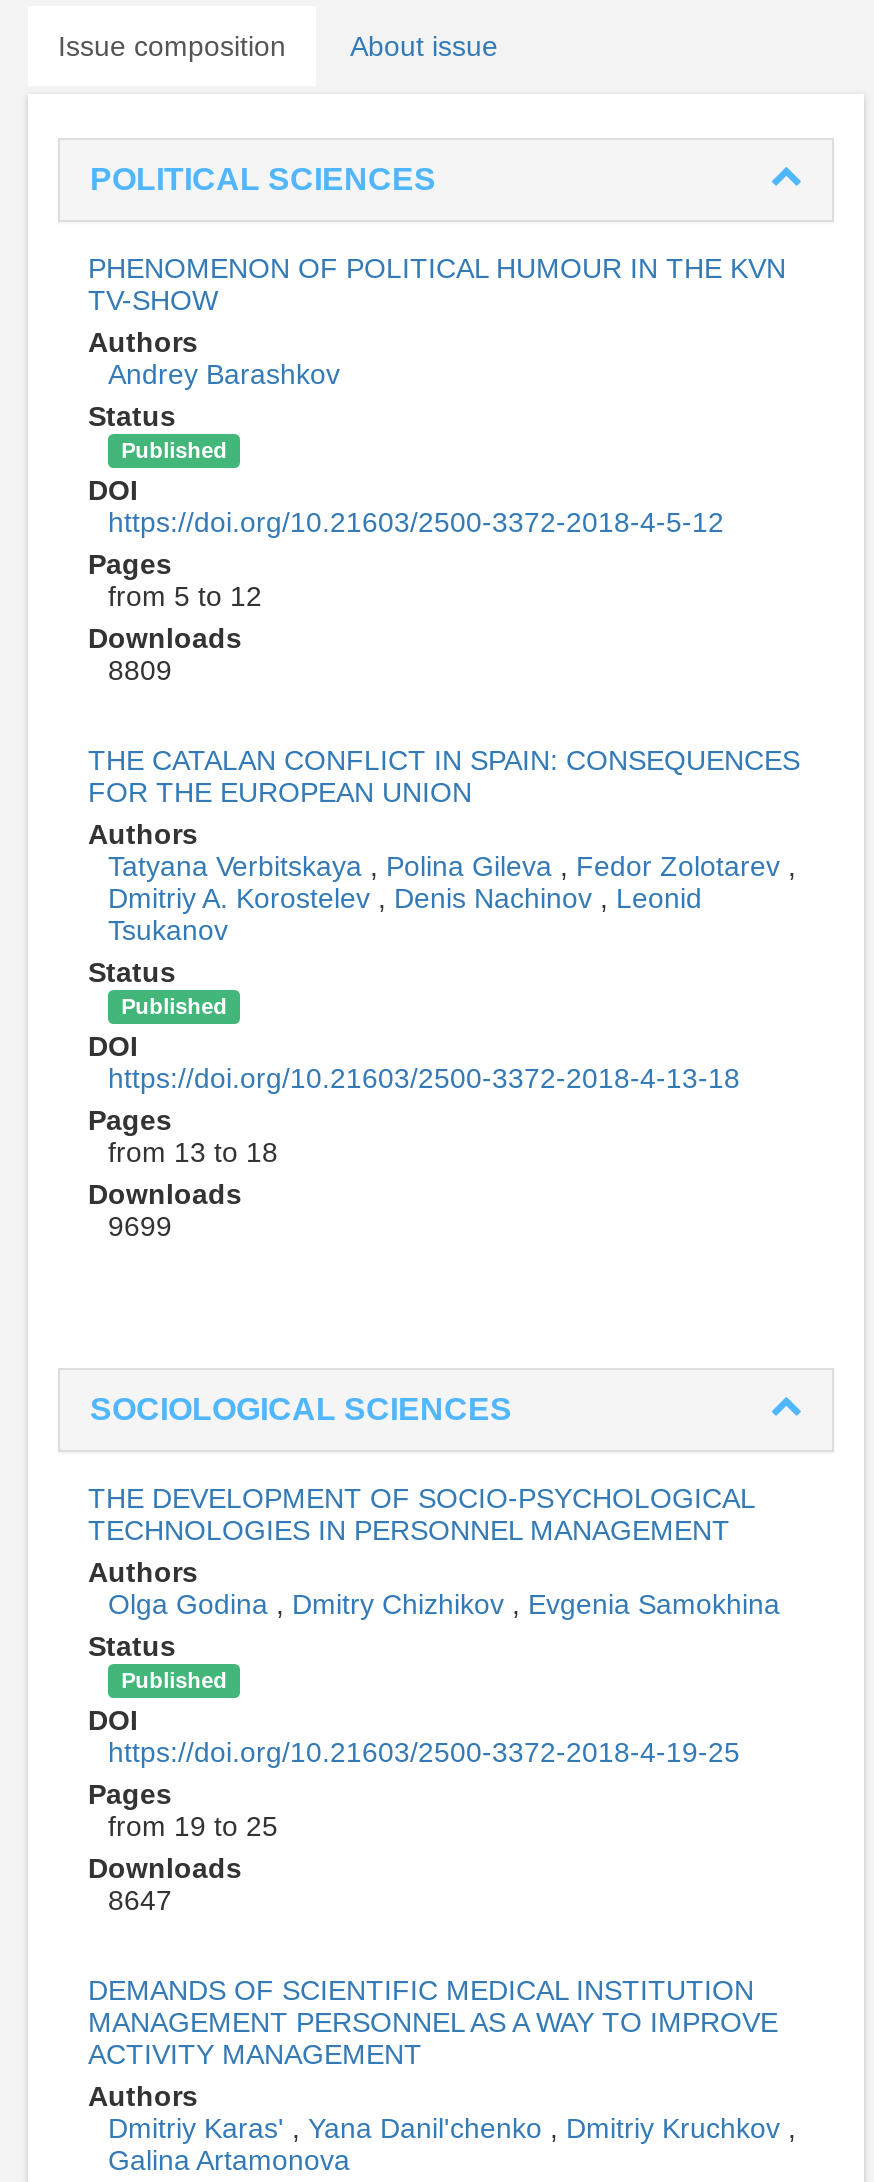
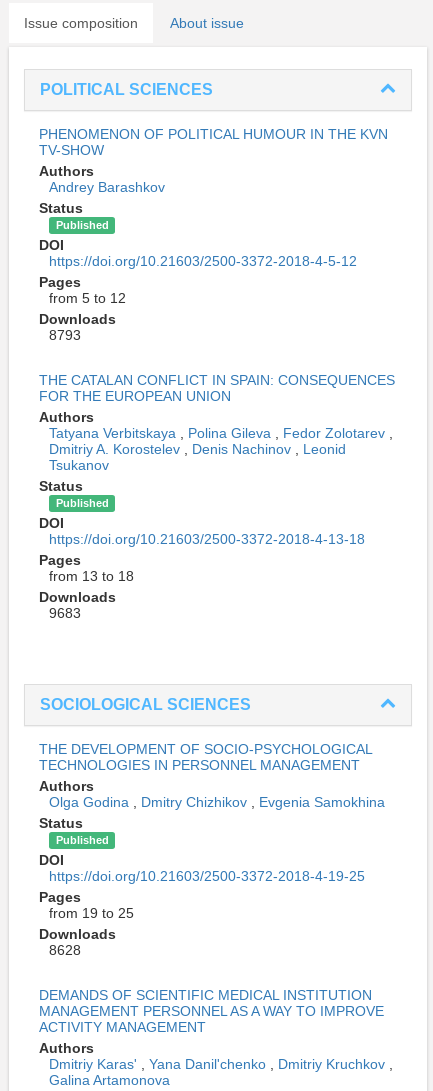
[108,654,172,686] 8809 -> [49,327,81,343] 8793
[108,1210,172,1242] 9699 -> [49,605,81,621] 9683
[108,1884,172,1916] 8647 -> [49,942,81,958] 8628

